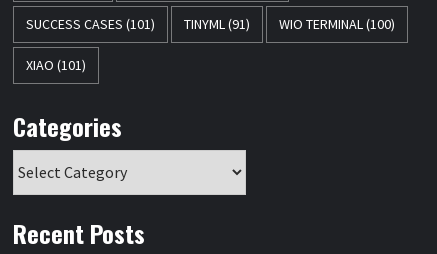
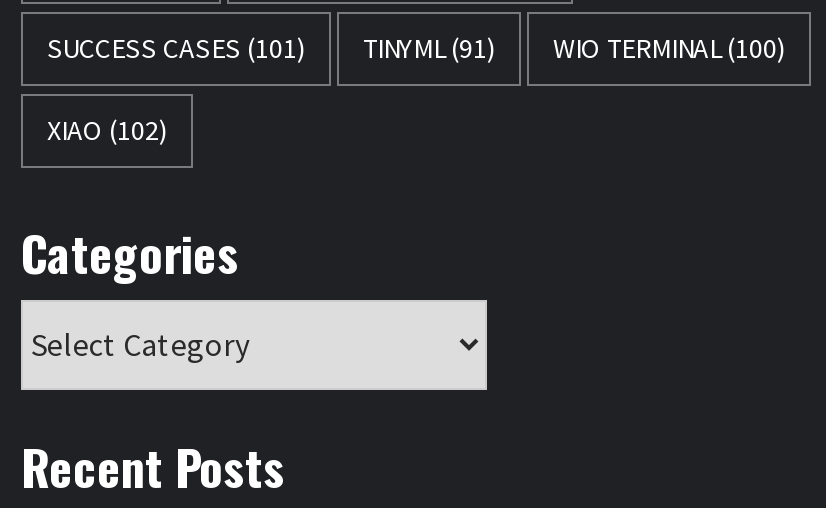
[26,56,86,74] XIAO (101) -> [47,112,167,148] XIAO (102)

